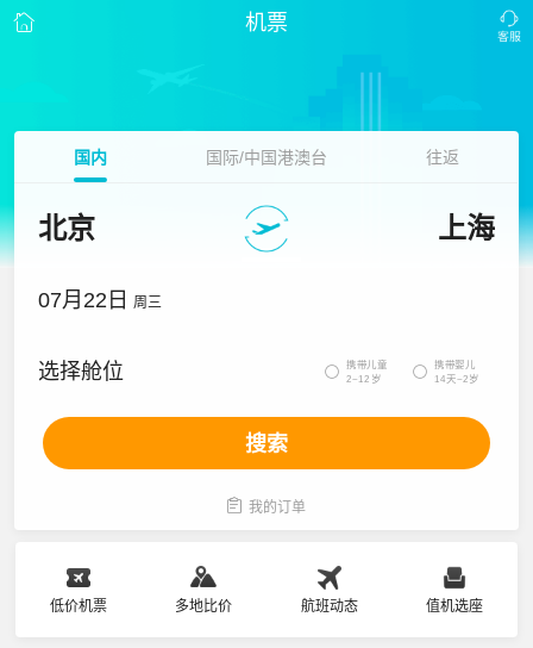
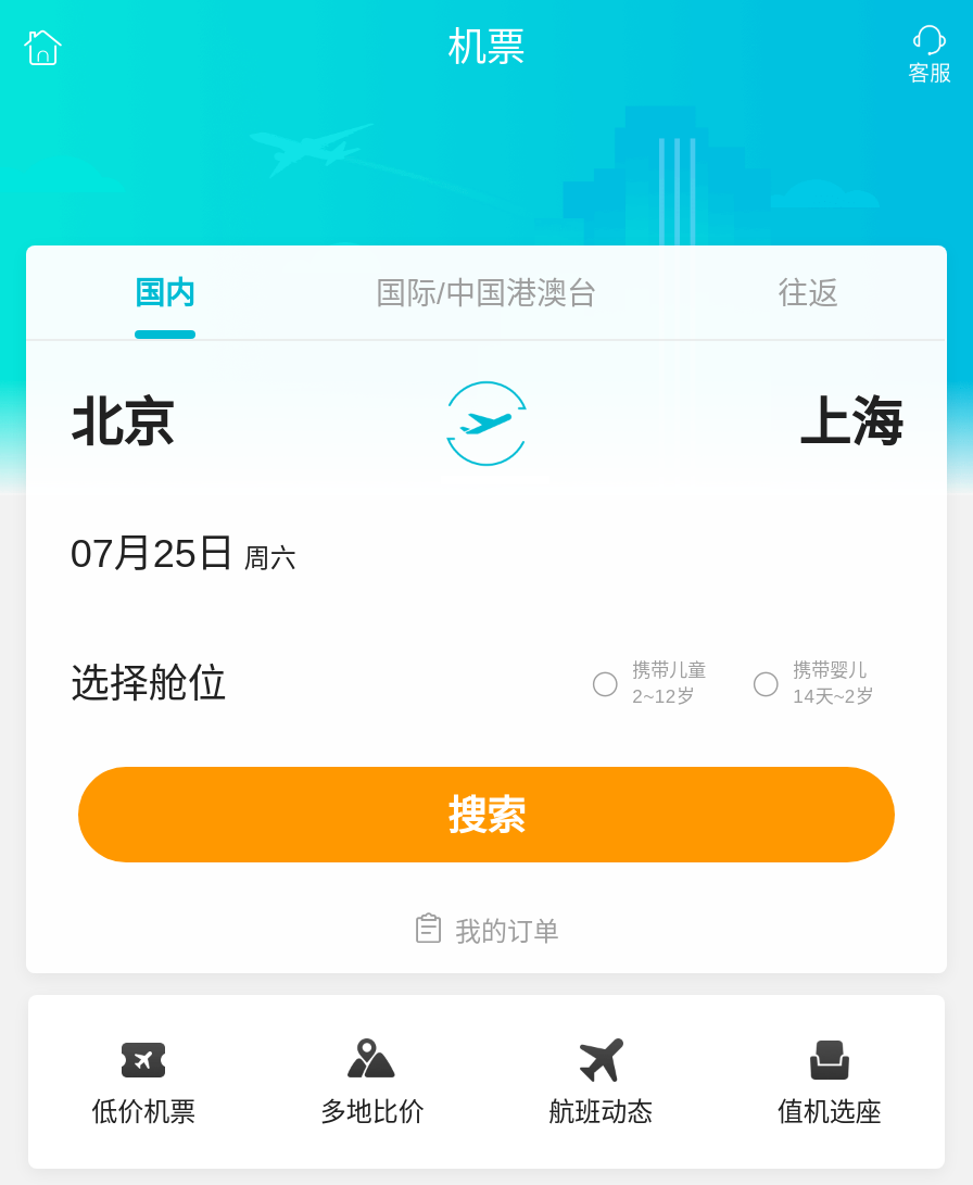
[38,288,162,312] 07月22日 周三 -> [70,532,296,576] 07月25日 周六

